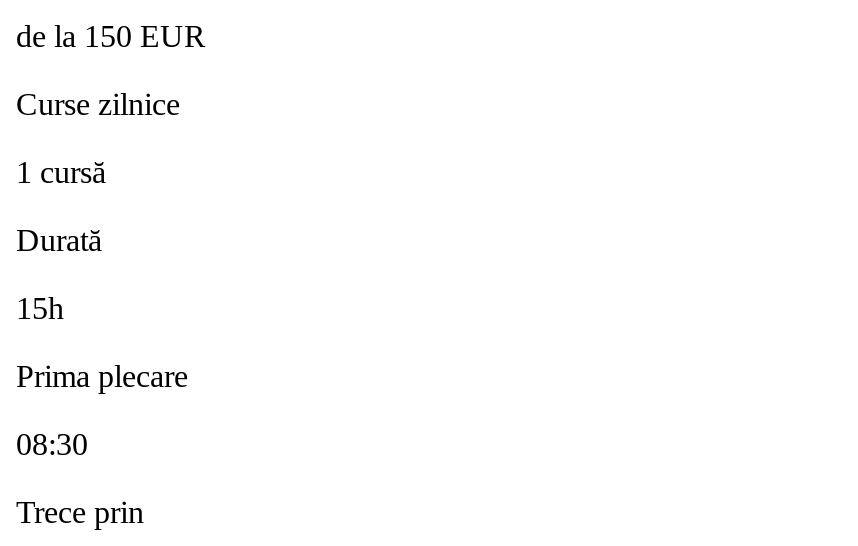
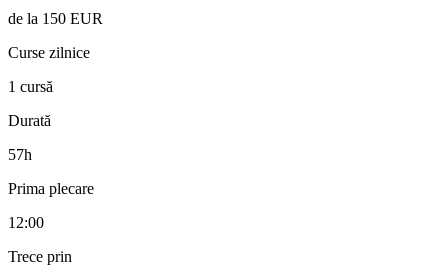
[16,291,64,325] 15h -> [8,146,32,163] 57h
[16,427,88,461] 08:30 -> [8,214,44,231] 12:00

